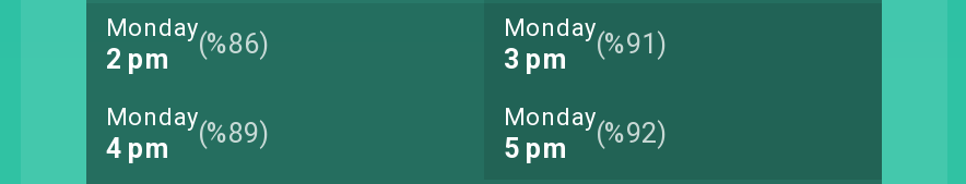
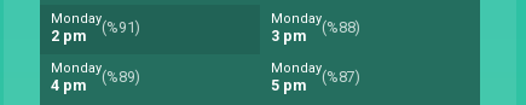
[106,15,268,76] Monday 2 pm (%86) -> [51,11,140,45] Monday 2 pm (%91)
[504,15,665,76] Monday 3 pm (%91) -> [271,11,360,45] Monday 3 pm (%88)
[504,102,665,163] Monday 5 pm (%92) -> [271,60,360,94] Monday 5 pm (%87)

